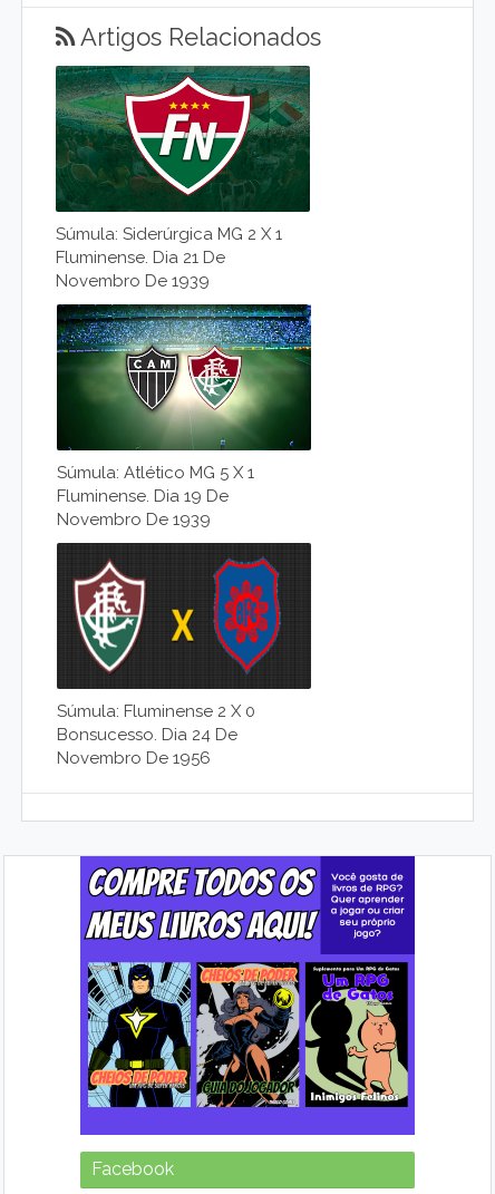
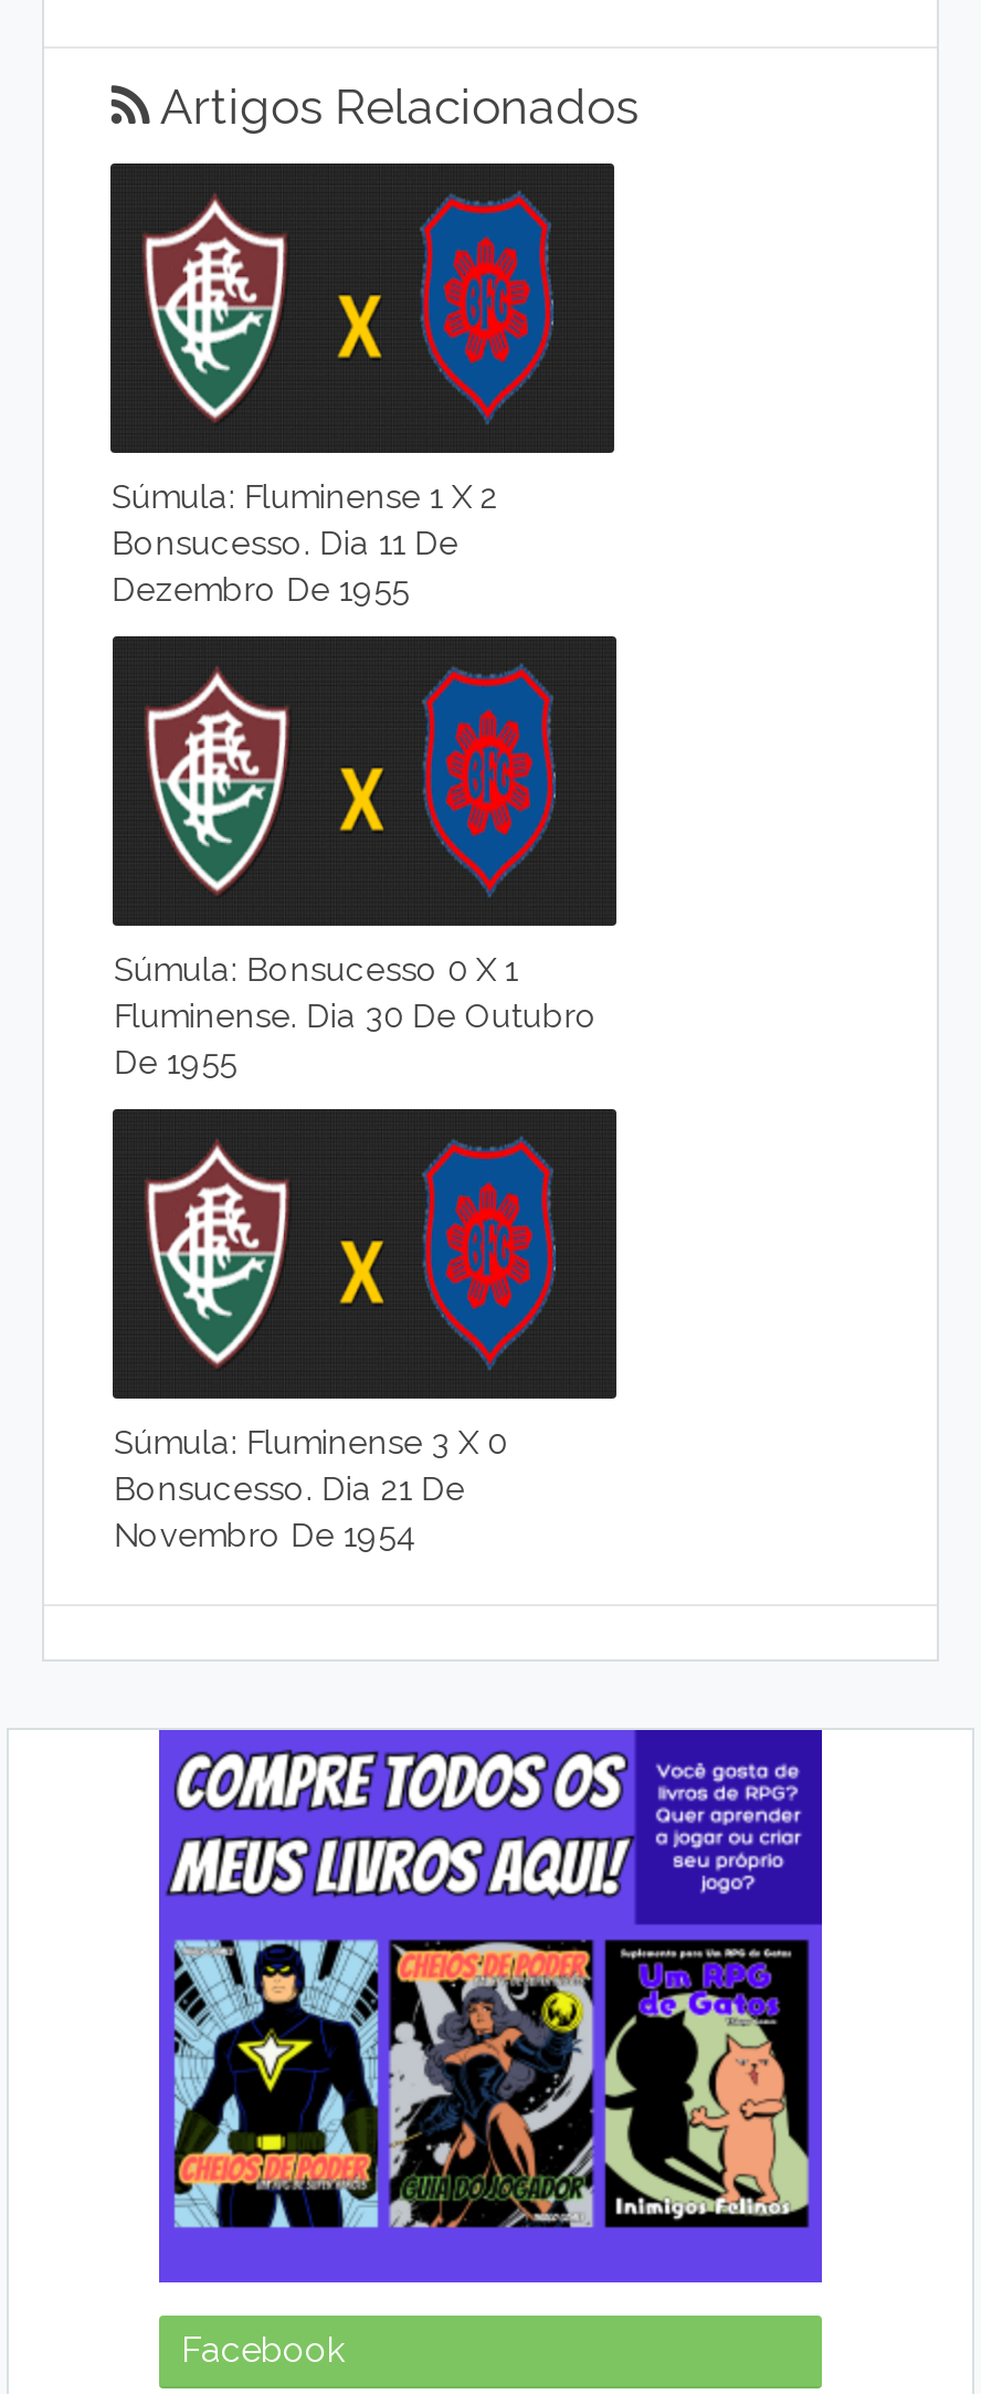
[56,66,310,291] [image] | Súmula: Siderúrgica MG 2 X 1 | Fluminense. Dia 21 De | Novembro De 1939 -> [110,164,614,609] [image] | Súmula: Fluminense 1 X 2 | Bonsucesso. Dia 11 De | Dezembro De 1955
[57,304,312,529] [image] | Súmula: Atlético MG 5 X 1 | Fluminense. Dia 19 De | Novembro De 1939 -> [114,636,619,1082] [image] | Súmula: Bonsucesso 0 X 1 | Fluminense. Dia 30 De Outubro | De 1955
[57,701,256,768] Súmula: Fluminense 2 X 0 | Bonsucesso. Dia 24 De | Novembro De 1956 -> [114,1422,507,1555] Súmula: Fluminense 3 X 0 | Bonsucesso. Dia 21 De | Novembro De 1954

